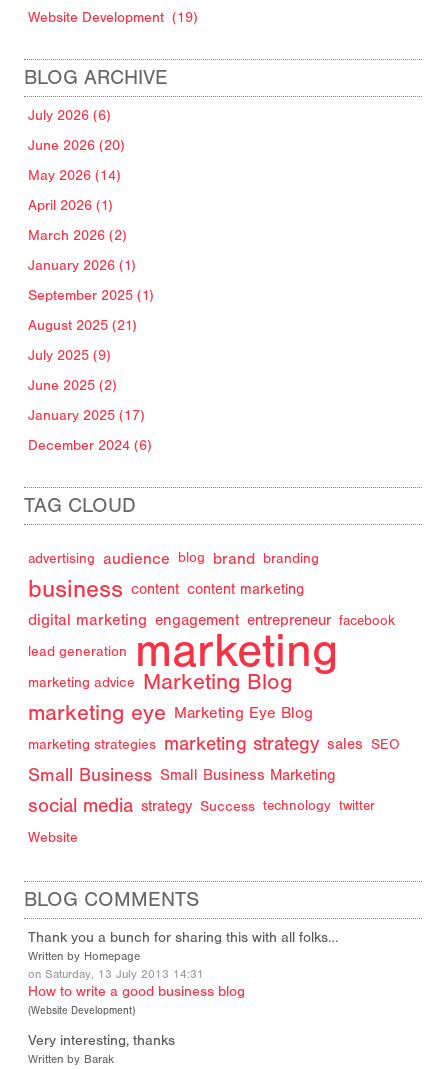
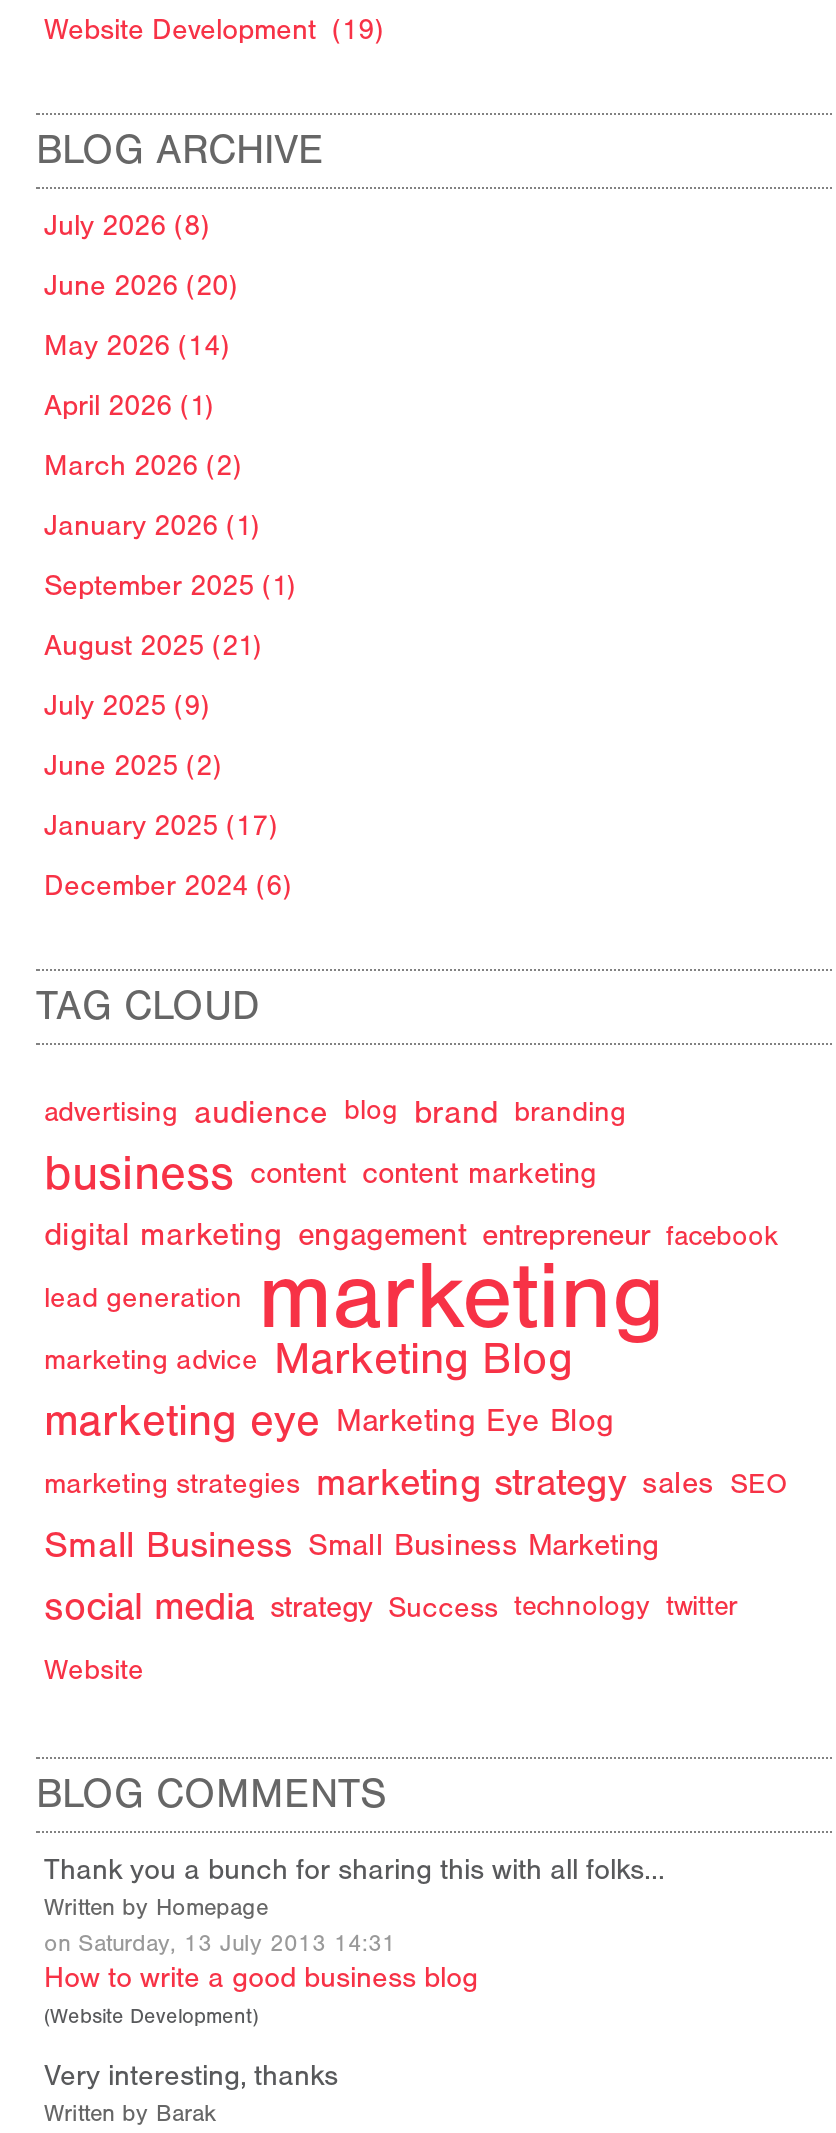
[28,107,111,124] July 2026 (6) -> [44,209,210,243] July 2026 (8)

